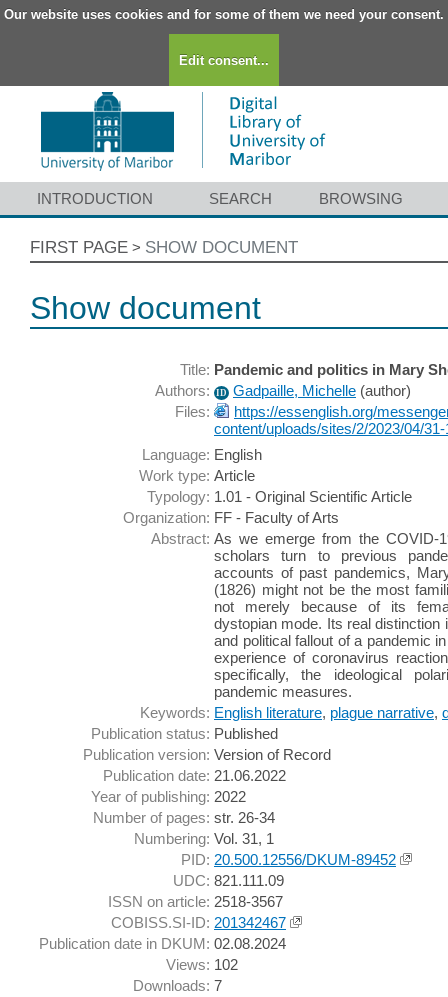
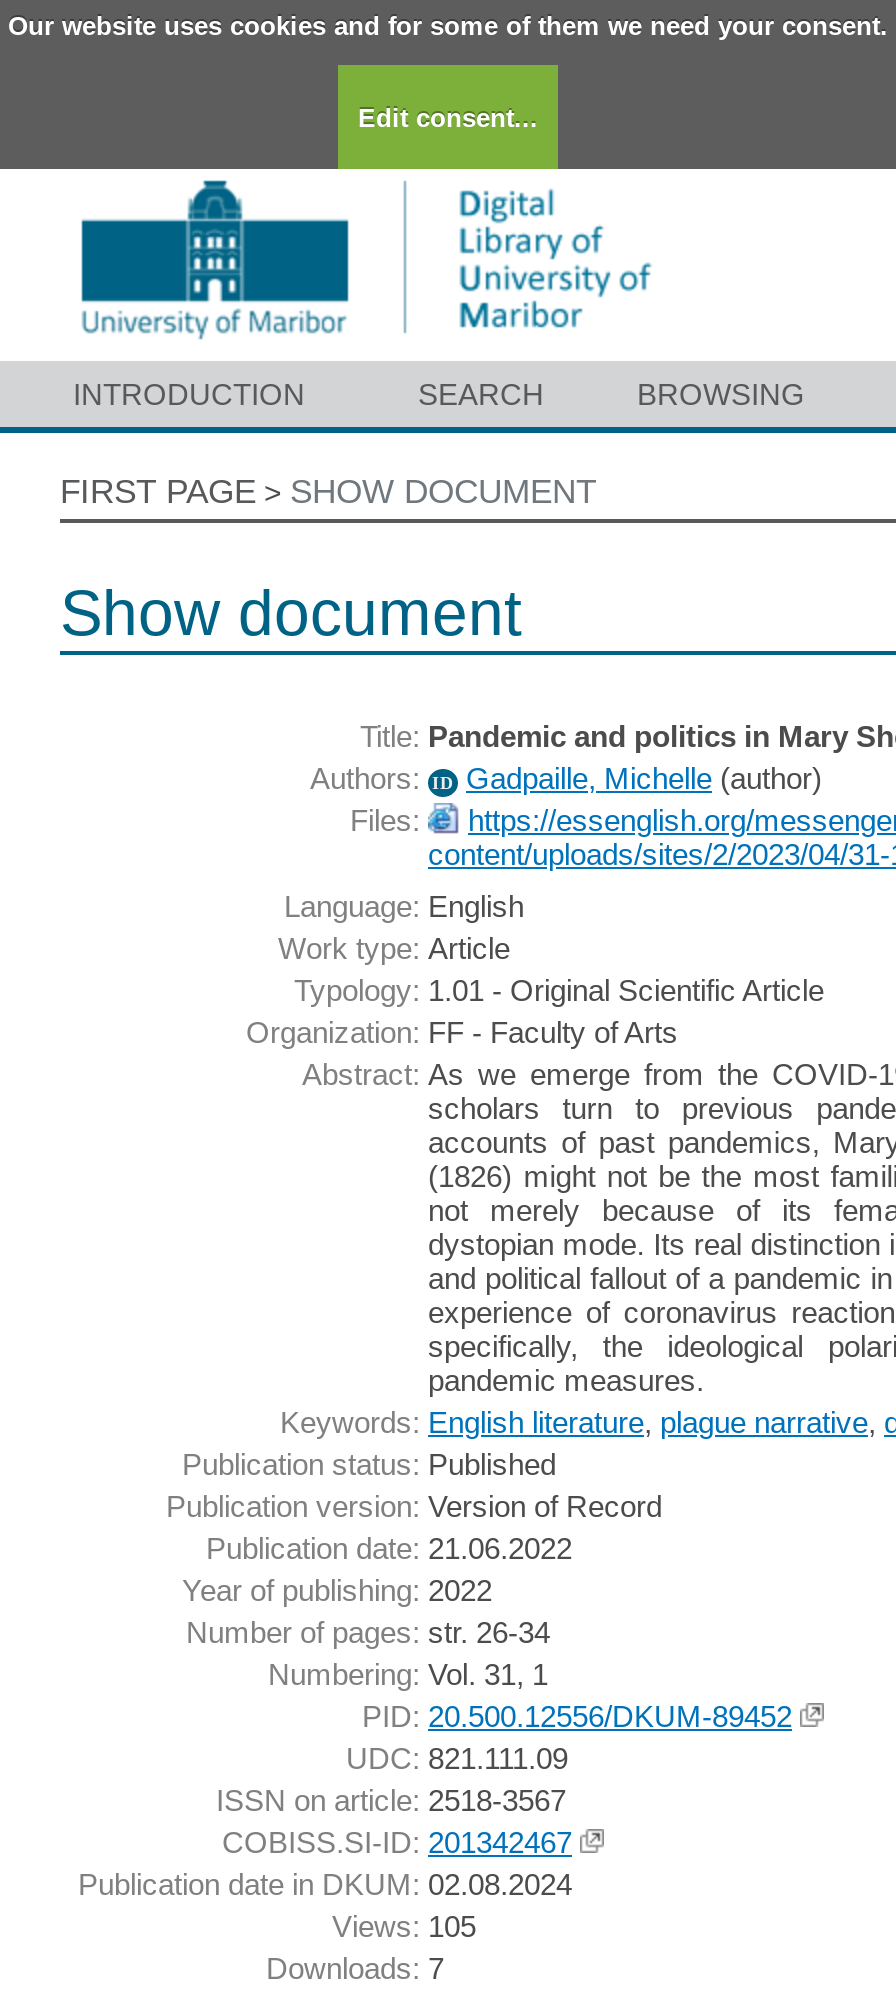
[166,956,238,973] Views: 102 -> [332,1909,476,1943] Views: 105

